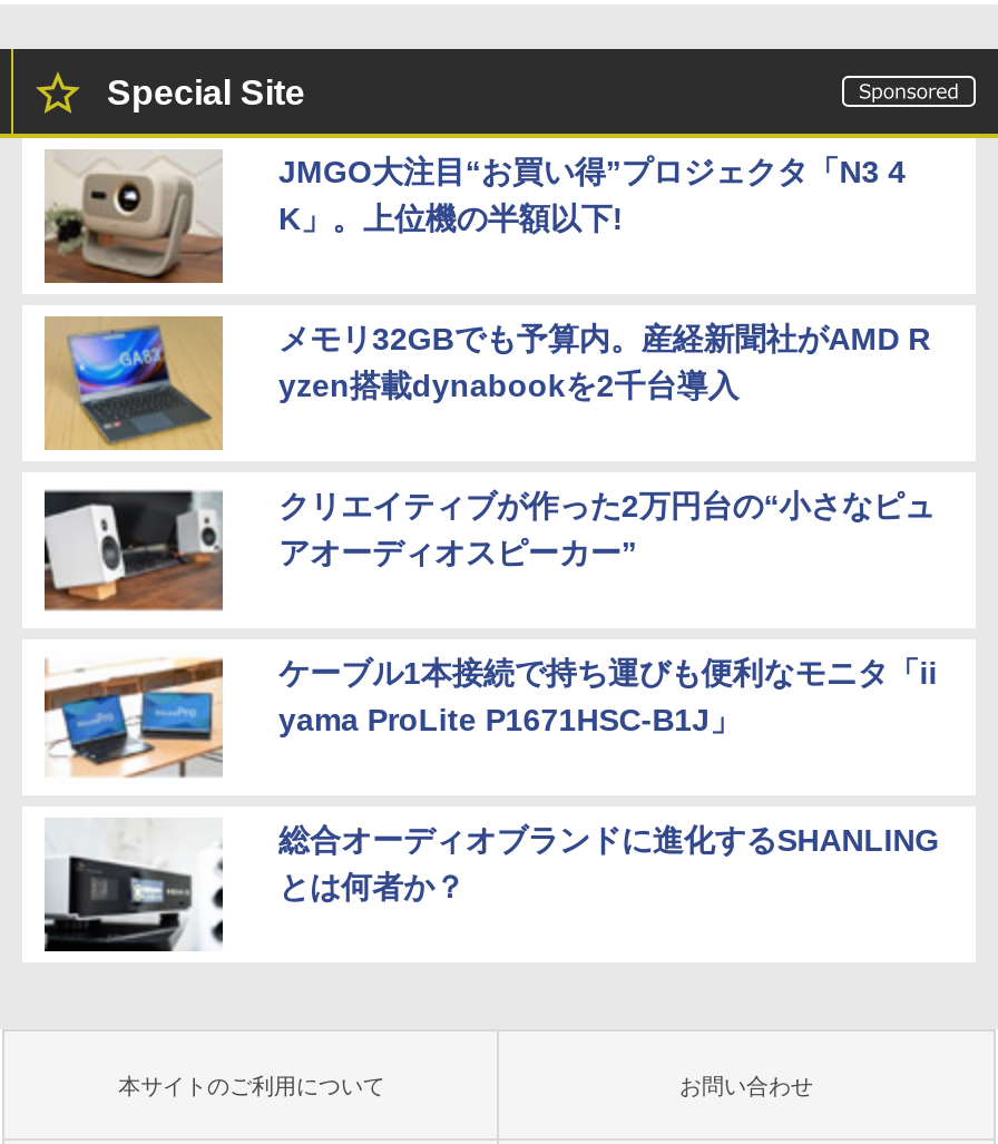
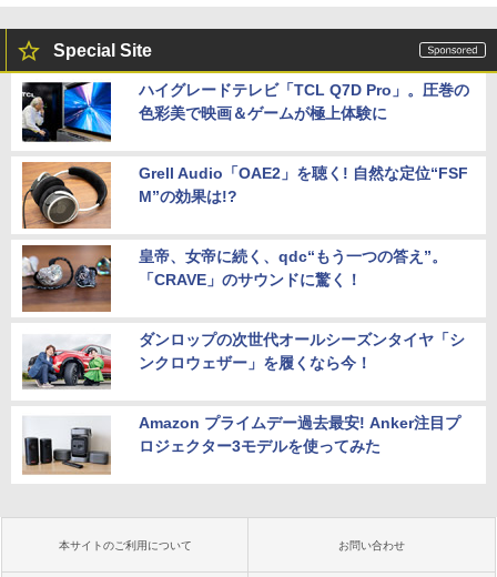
[42,149,906,285] [image] | JMGO大注目“お買い得”プロジェクタ「N3 4 | K」。上位機の半額以下! -> [21,80,469,145] [image] | ハイグレードテレビ「TCL Q7D Pro」。圧巻の | 色彩美で映画＆ゲームが極上体験に
[45,316,931,452] [image] | メモリ32GBでも予算内。産経新聞社がAMD R | yzen搭載dynabookを2千台導入 -> [22,163,468,230] [image] | Grell Audio「OAE2」を聴く! 自然な定位“FSF | M”の効果は!?
[42,483,935,617] [image] | クリエイティブが作った2万円台の“小さなピュ | アオーディオスピーカー” -> [21,244,447,313] [image] | 皇帝、女帝に続く、qdc“もう一つの答え”。 | 「CRAVE」のサウンドに驚く！
[42,656,937,780] [image] | ケーブル1本接続で持ち運びも便利なモニタ「ii | yama ProLite P1671HSC-B1J」 -> [21,331,464,392] [image] | ダンロップの次世代オールシーズンタイヤ「シ | ンクロウェザー」を履くなら今！
[42,820,939,954] [image] | 総合オーディオブランドに進化するSHANLING | とは何者か？ -> [22,414,460,478] [image] | Amazon プライムデー過去最安! Anker注目プ | ロジェクター3モデルを使ってみた

